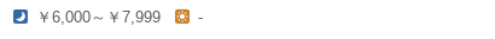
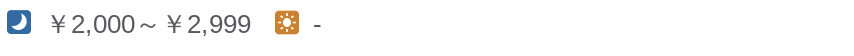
[36,9,161,26] ￥6,000～￥7,999 -> [45,10,251,40] ￥2,000～￥2,999

